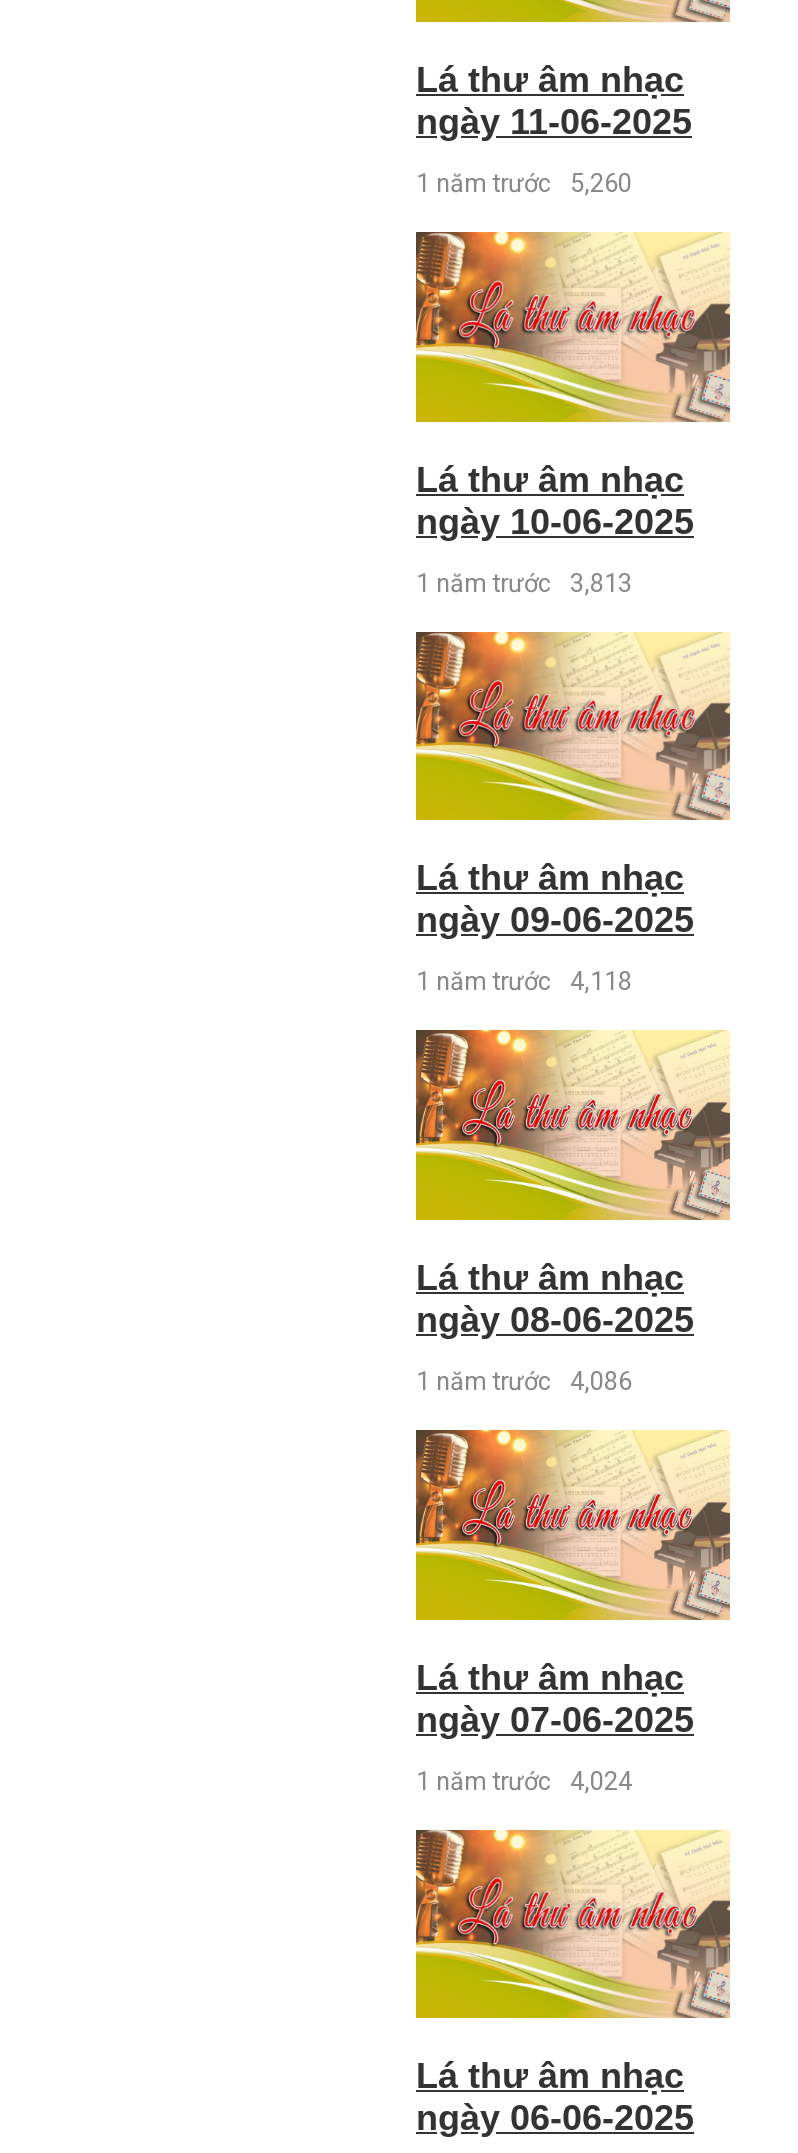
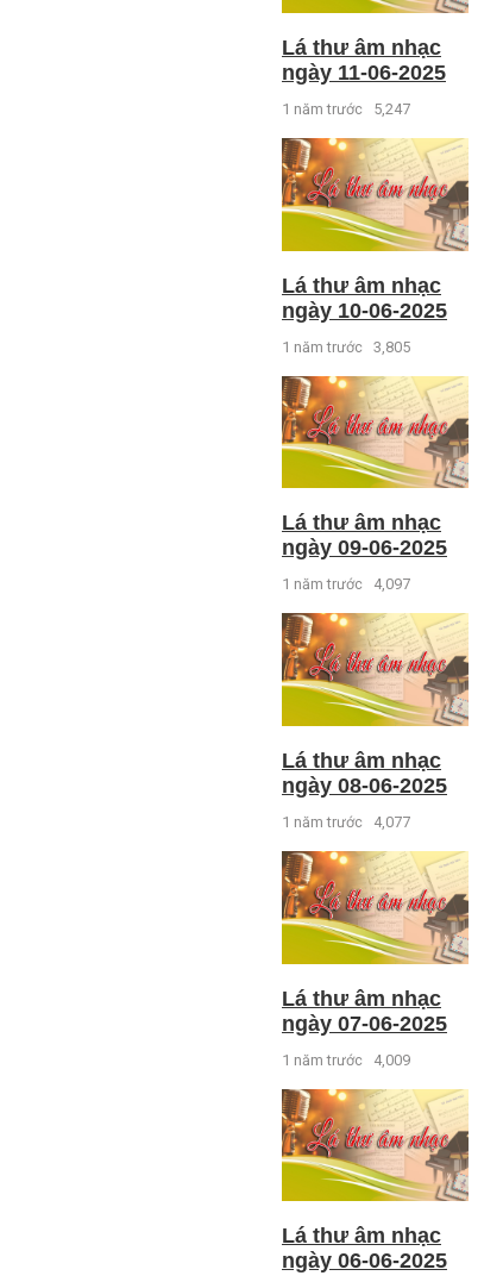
[416,169,632,199] 1 năm trước 5,260 -> [282,100,410,118] 1 năm trước 5,247
[416,568,632,598] 1 năm trước 3,813 -> [282,338,410,356] 1 năm trước 3,805
[416,967,632,997] 1 năm trước 4,118 -> [282,576,410,593] 1 năm trước 4,097
[416,1366,632,1396] 1 năm trước 4,086 -> [282,813,410,831] 1 năm trước 4,077
[416,1765,632,1795] 1 năm trước 4,024 -> [282,1051,410,1068] 1 năm trước 4,009

